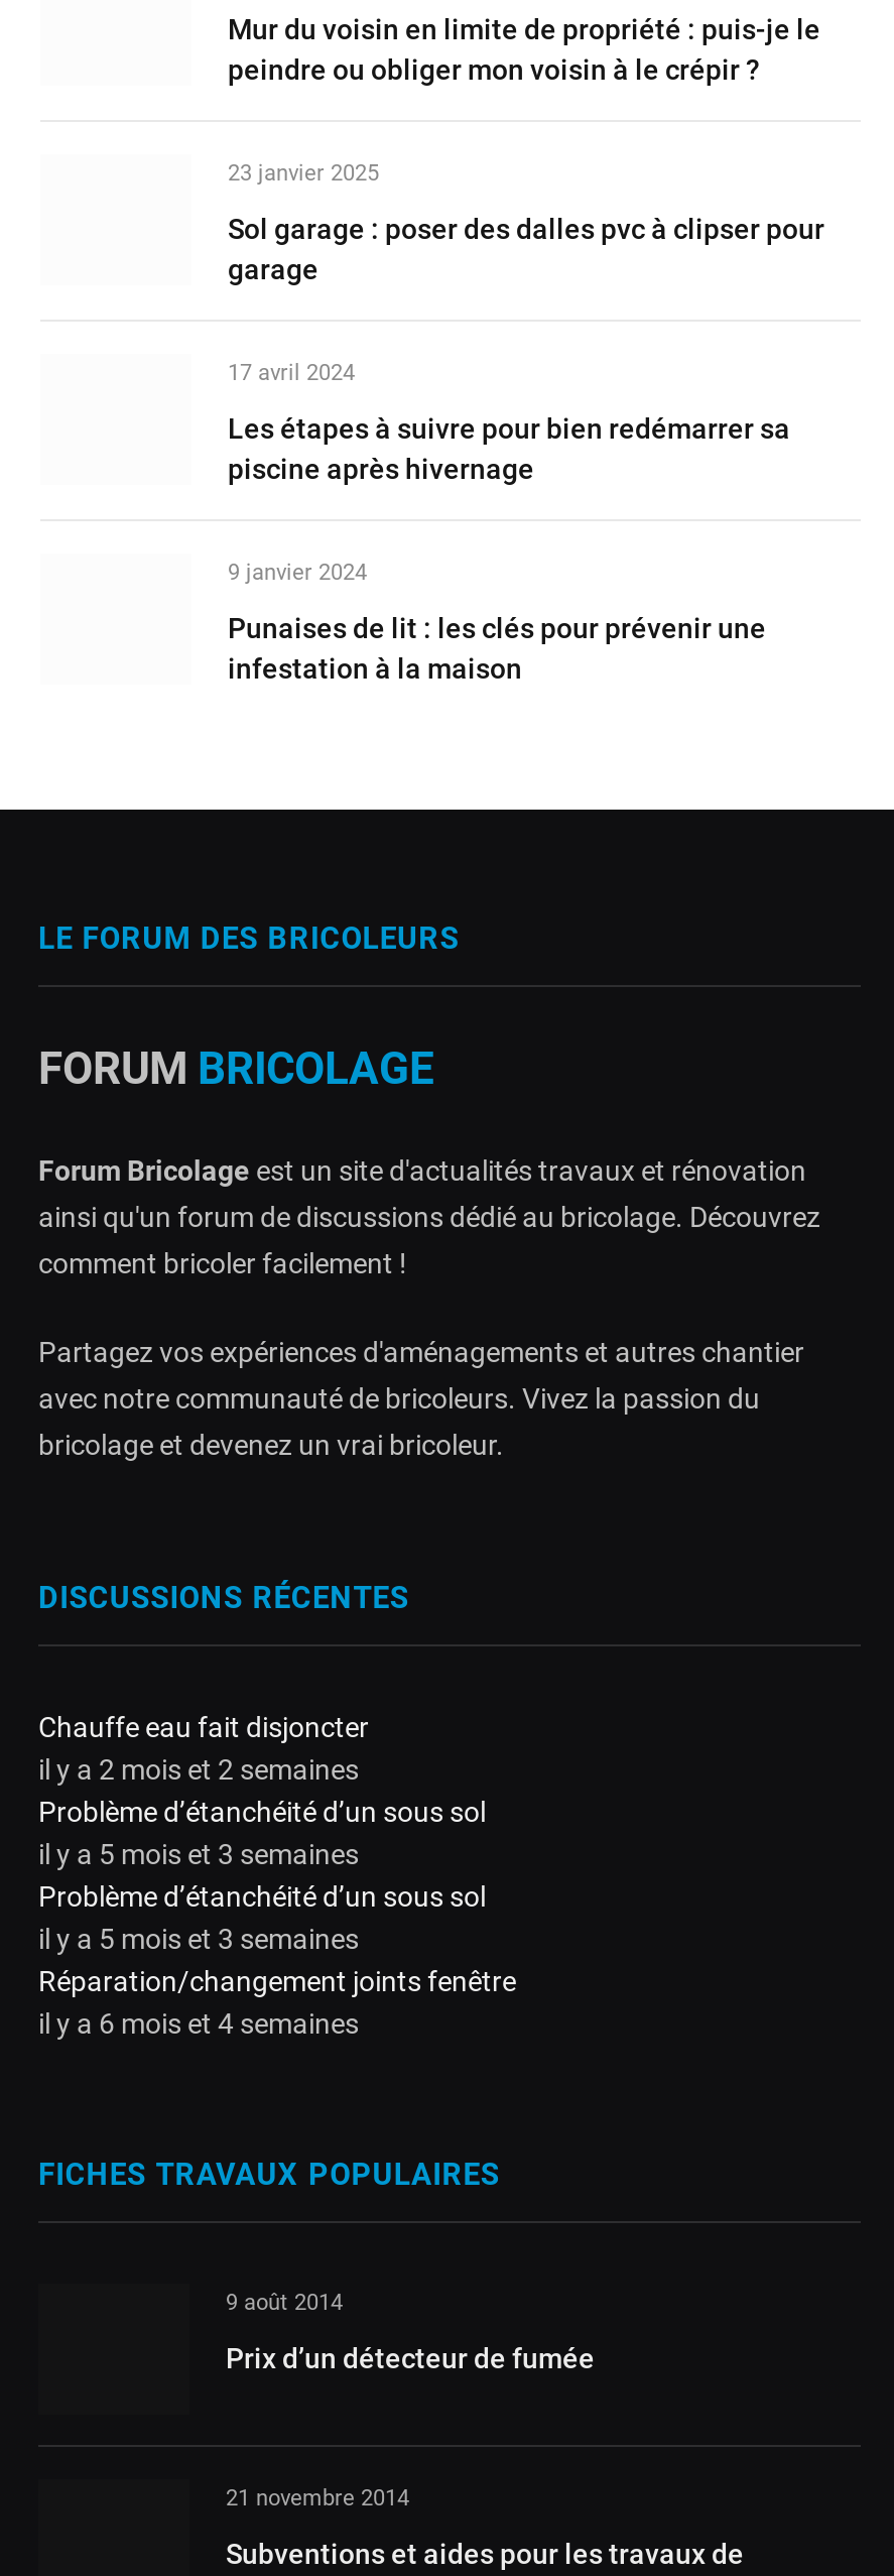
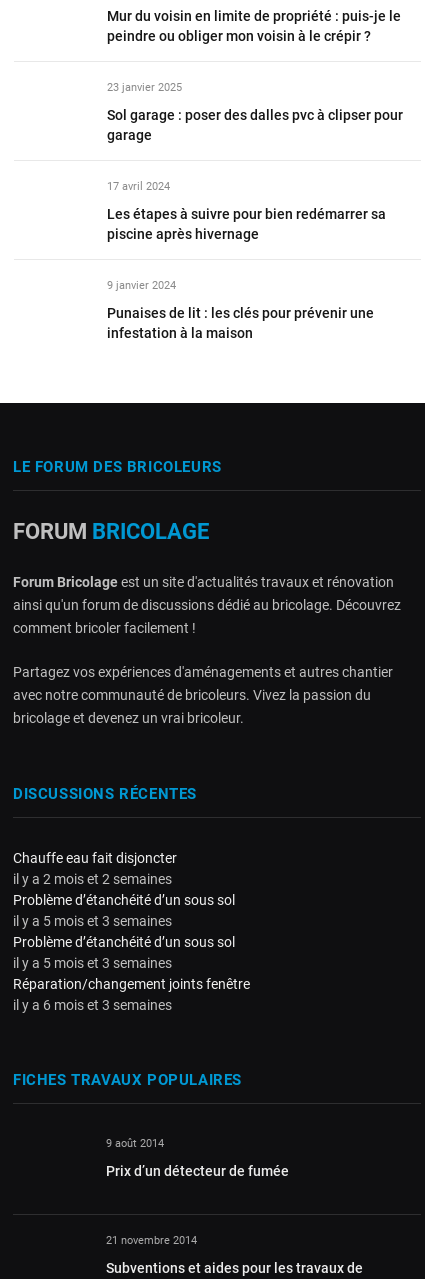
[38,2007,359,2039] il y a 6 mois et 4 semaines -> [13,997,172,1013] il y a 6 mois et 3 semaines

